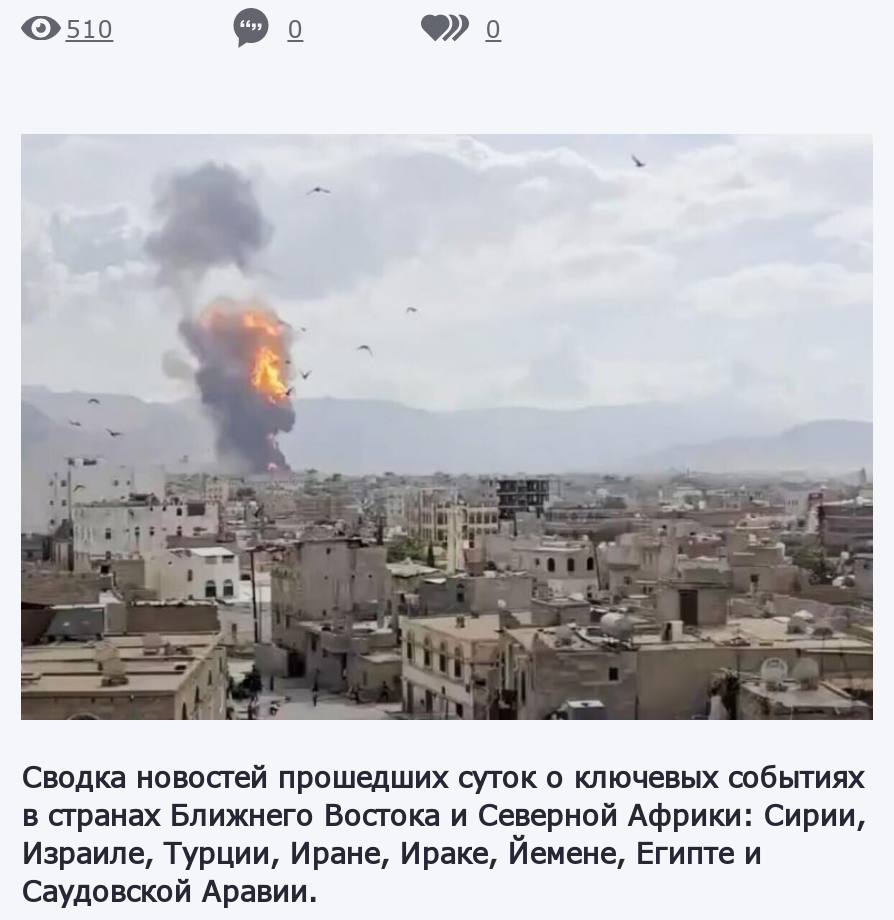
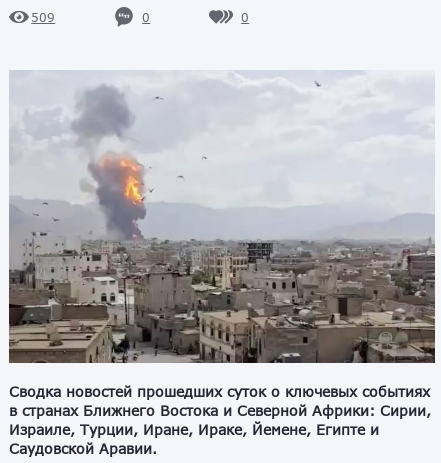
[65,14,113,44] 510 -> [31,10,55,25] 509

